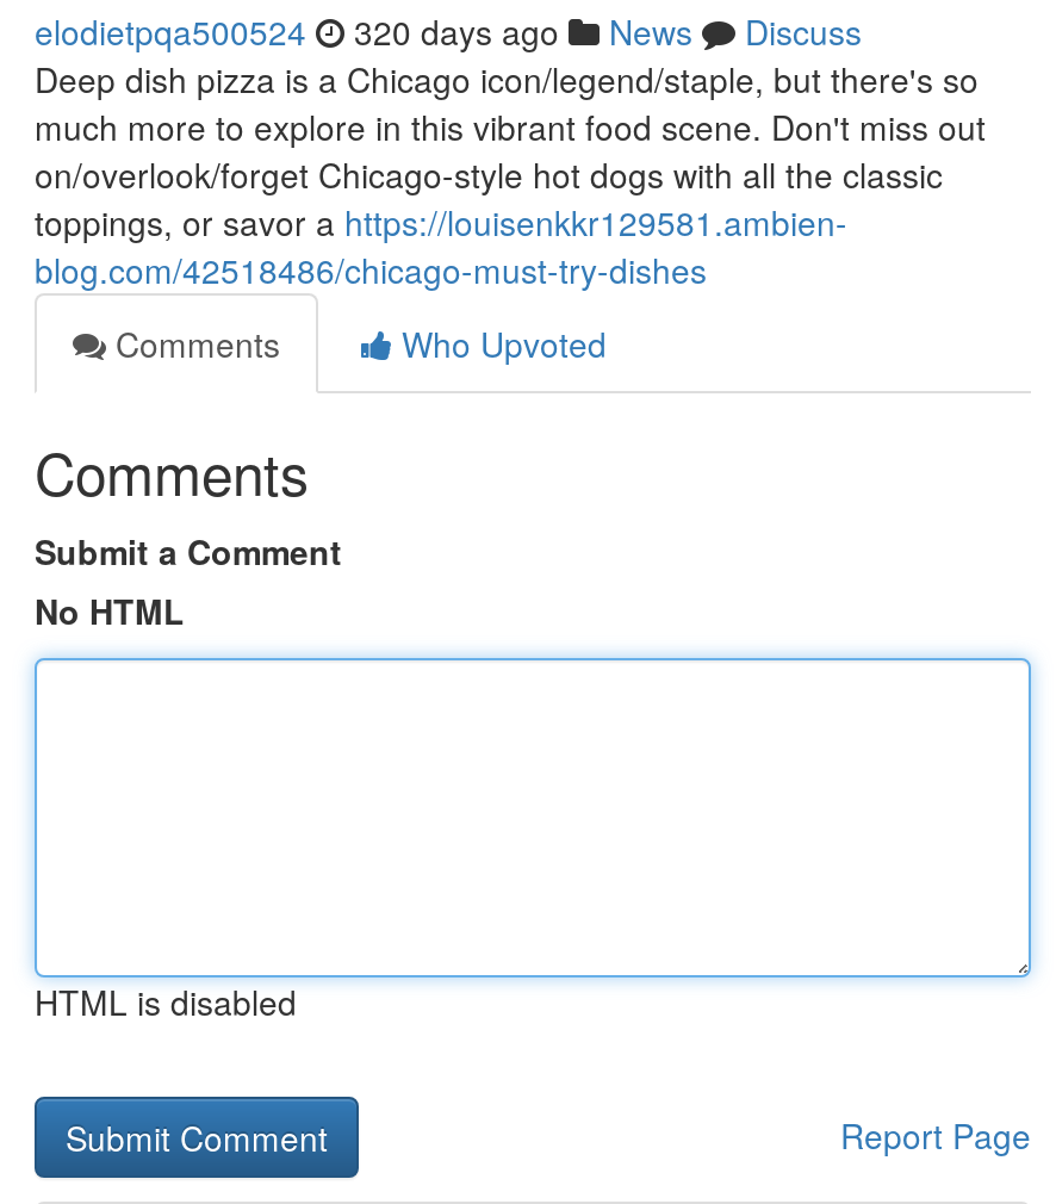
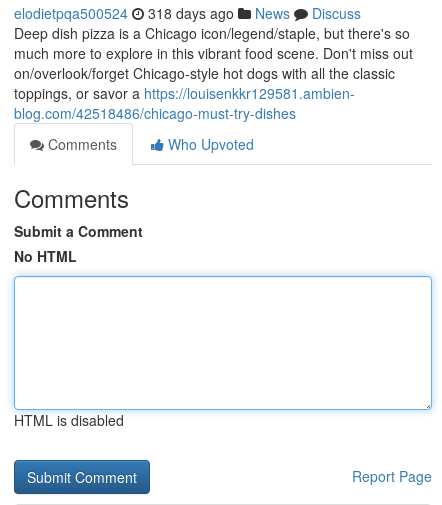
[35,7,862,55] elodietpqa500524 320 days ago News Discuss -> [14,3,361,23] elodietpqa500524 318 days ago News Discuss

